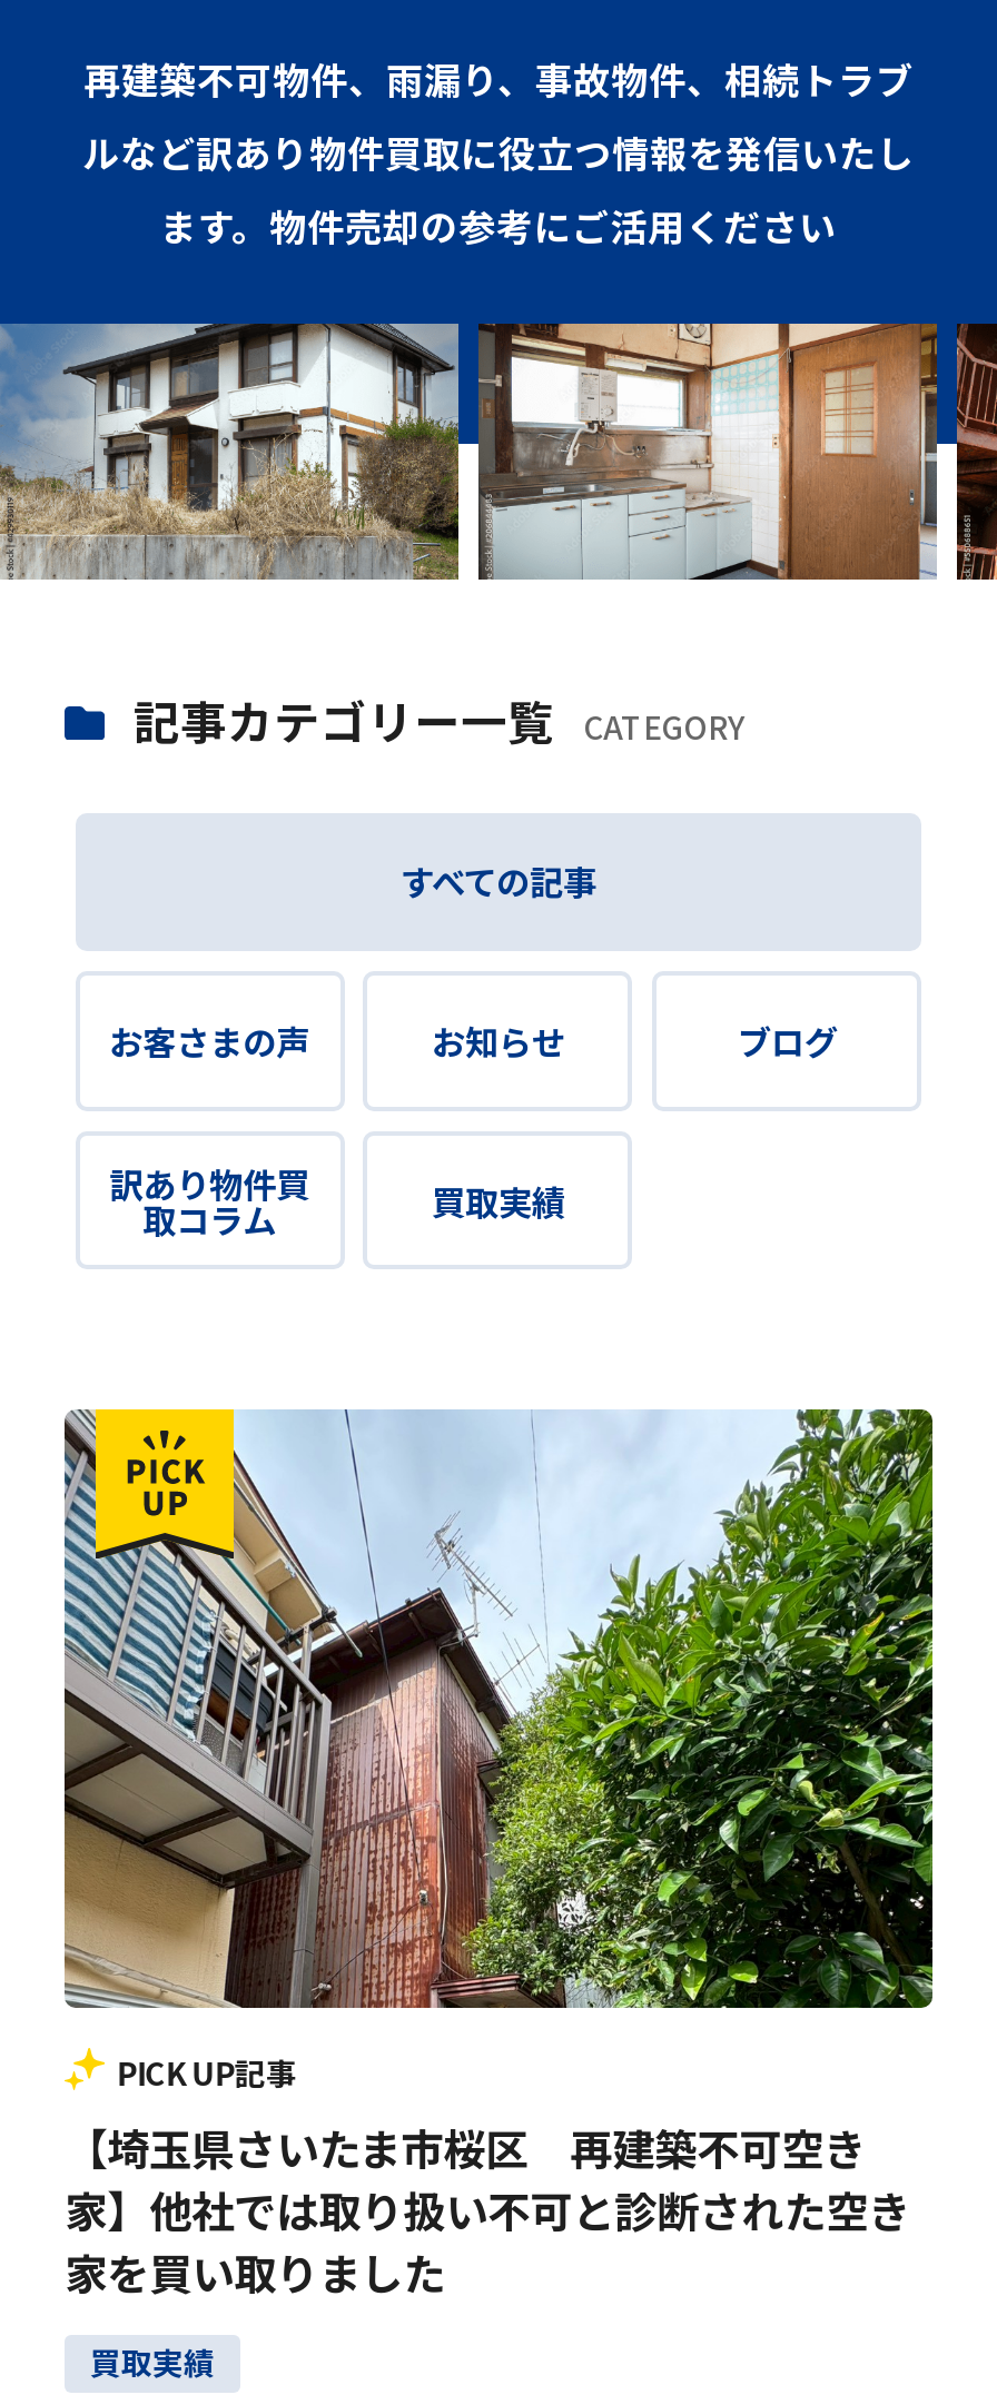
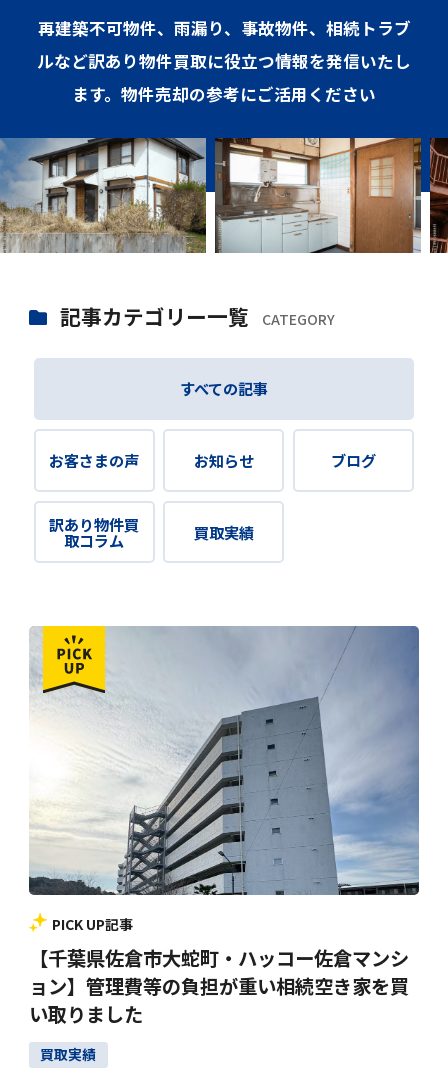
[62,1407,935,2010] [image] -> [29,625,420,896] [image]
[65,2117,910,2304] 【埼玉県さいたま市桜区 再建築不可空き | 家】他社では取り扱い不可と診断された空き | 家を買い取りました -> [29,944,409,1028] 【千葉県佐倉市大蛇町・ハッコー佐倉マンシ | ョン】管理費等の負担が重い相続空き家を買 | い取りました

